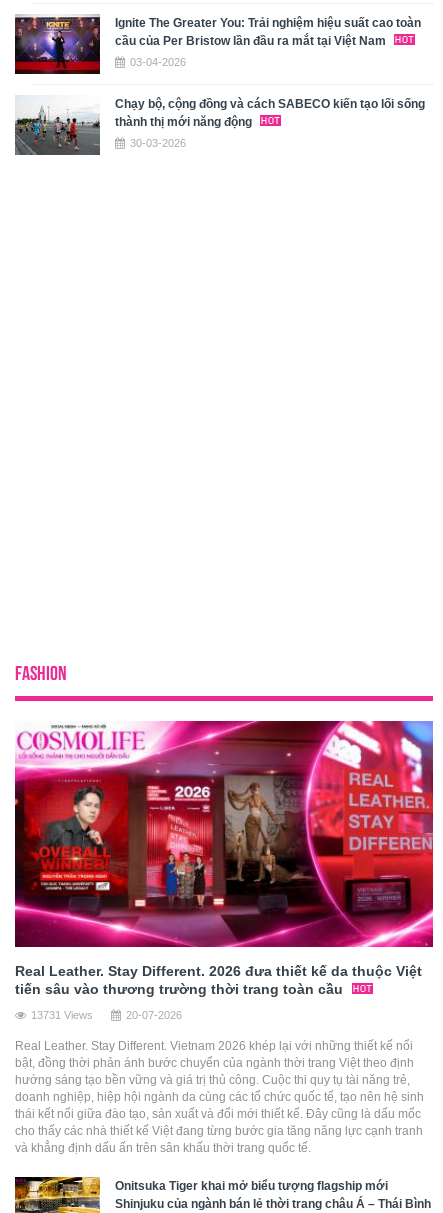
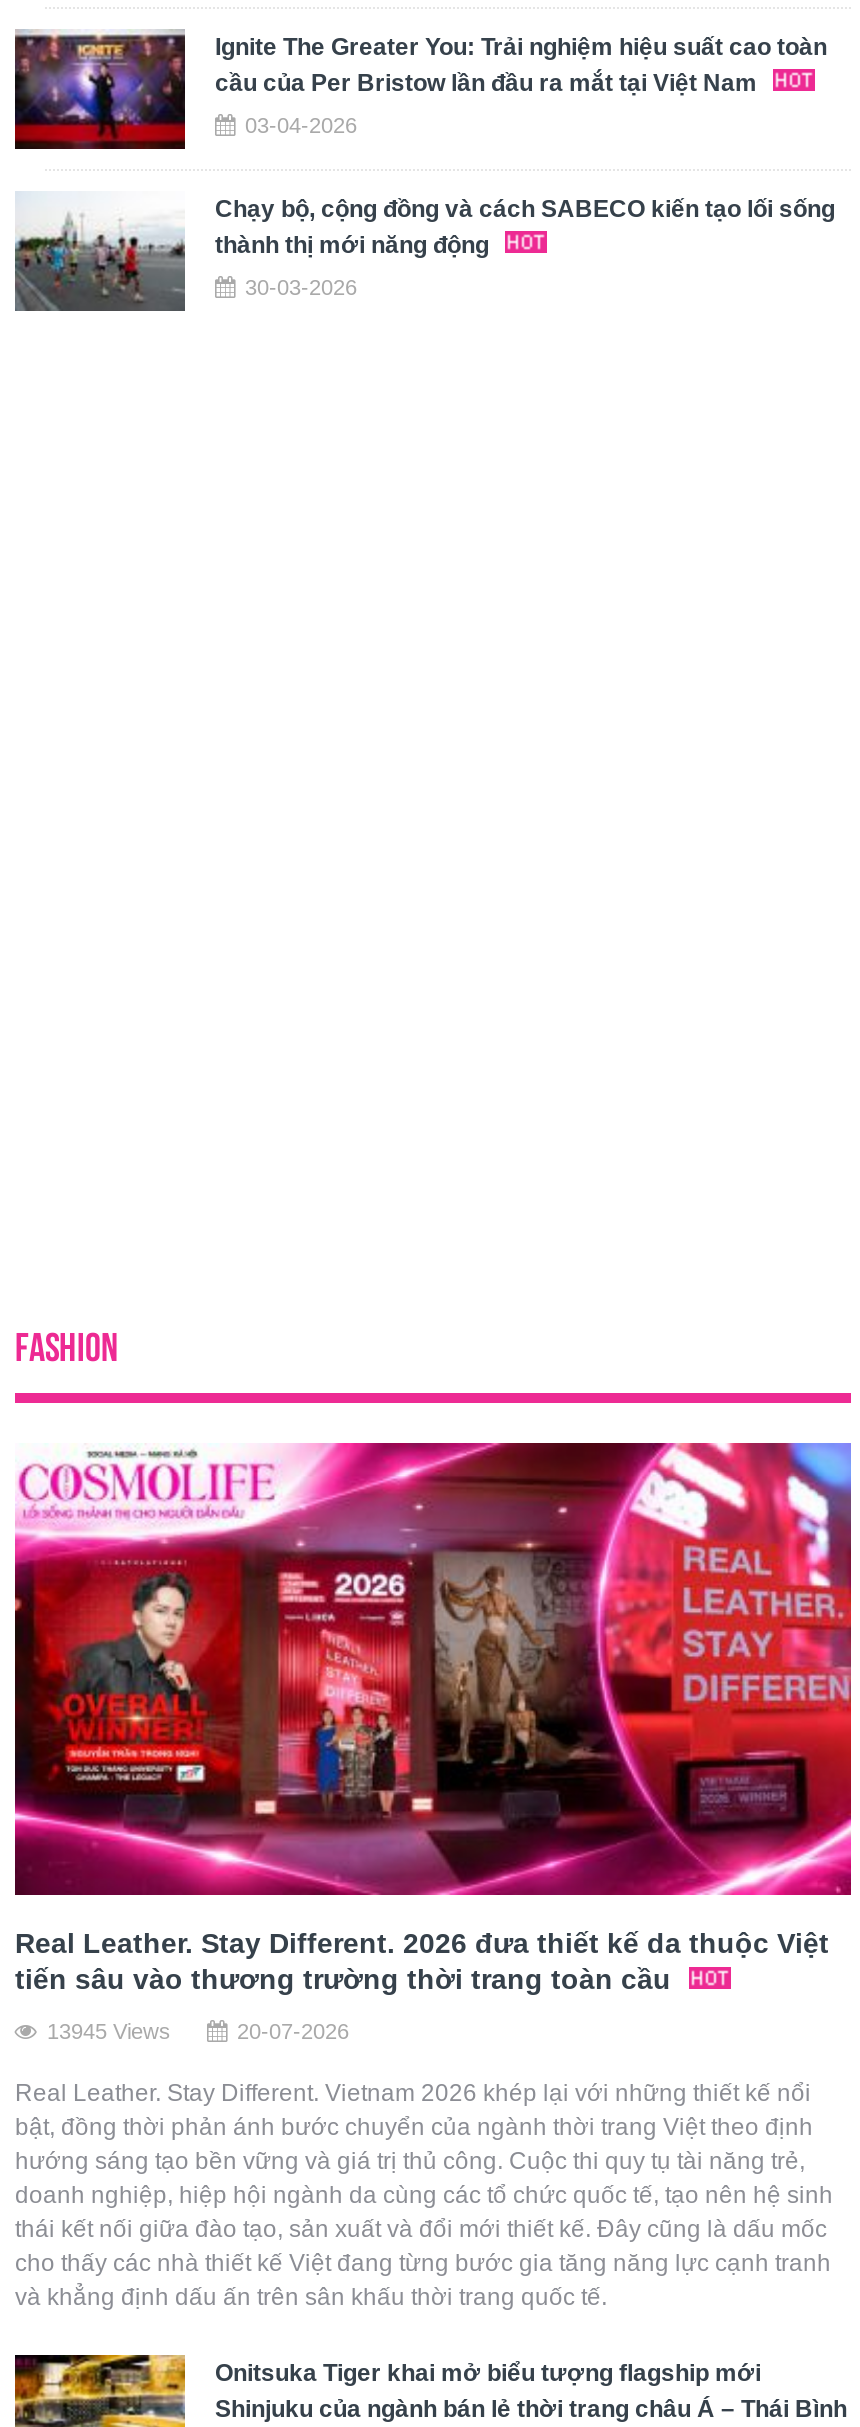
[28,1009,93,1021] 13731 Views -> [41,2018,171,2042] 13945 Views

